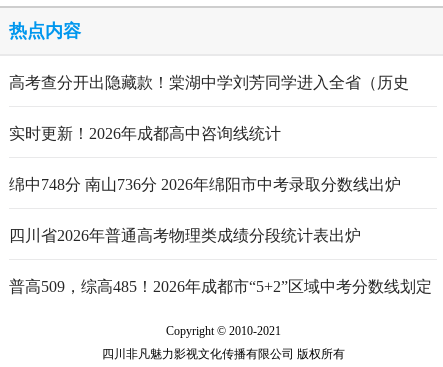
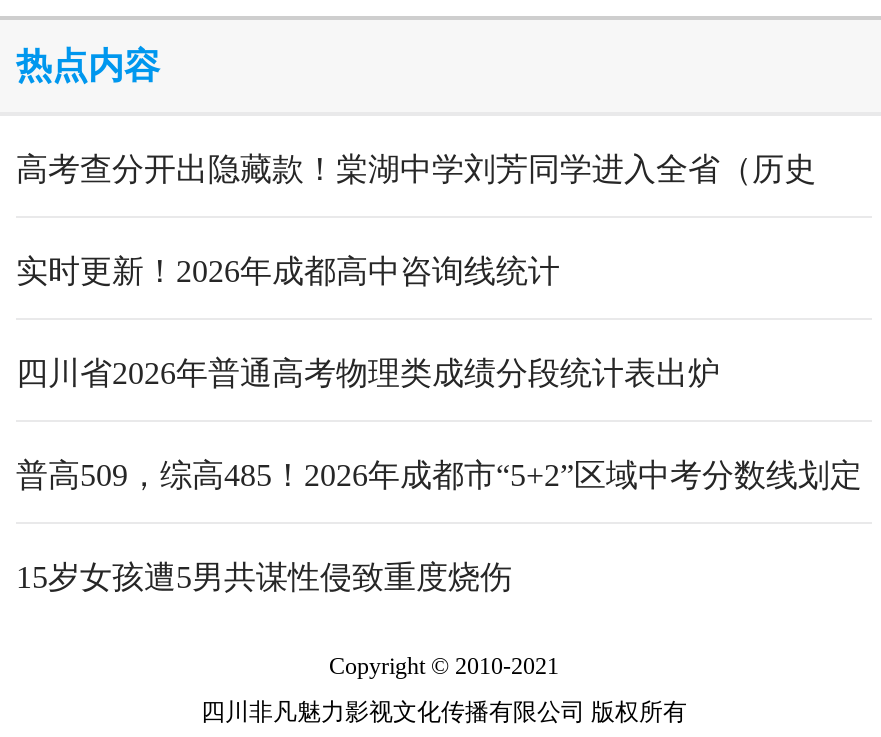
[9,176,401,193] 绵中748分 南山736分 2026年绵阳市中考录取分数线出炉 -> none
moved [9,227,432,295] -> [16,356,862,492]: 四川省2026年普通高考物理类成绩分段统计表出炉 | 普高509，综高485！2026年成都市“5+2”区域中考分数线划定
none -> [16,560,512,594] 15岁女孩遭5男共谋性侵致重度烧伤

